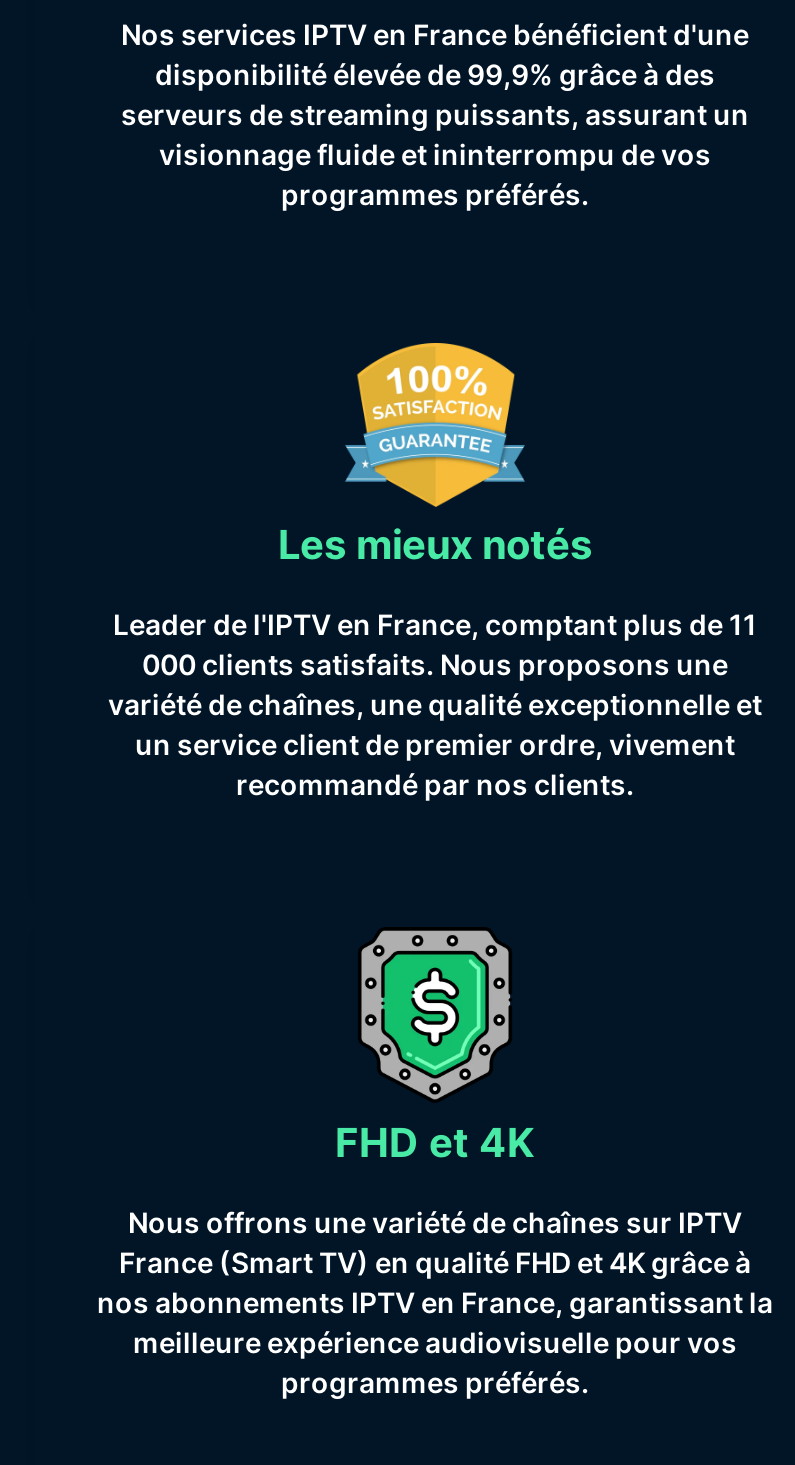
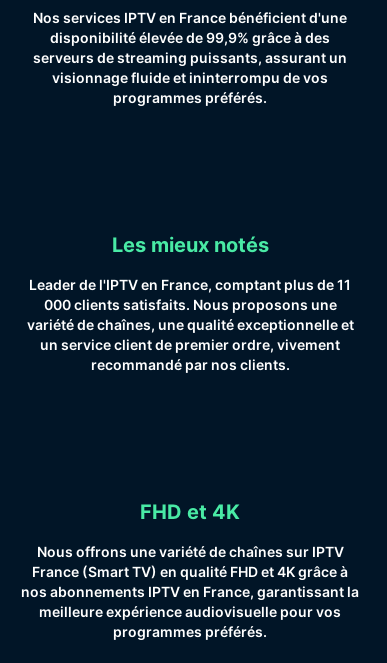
[345,340,525,510] [image] -> none
[359,930,511,1102] [image] -> none

